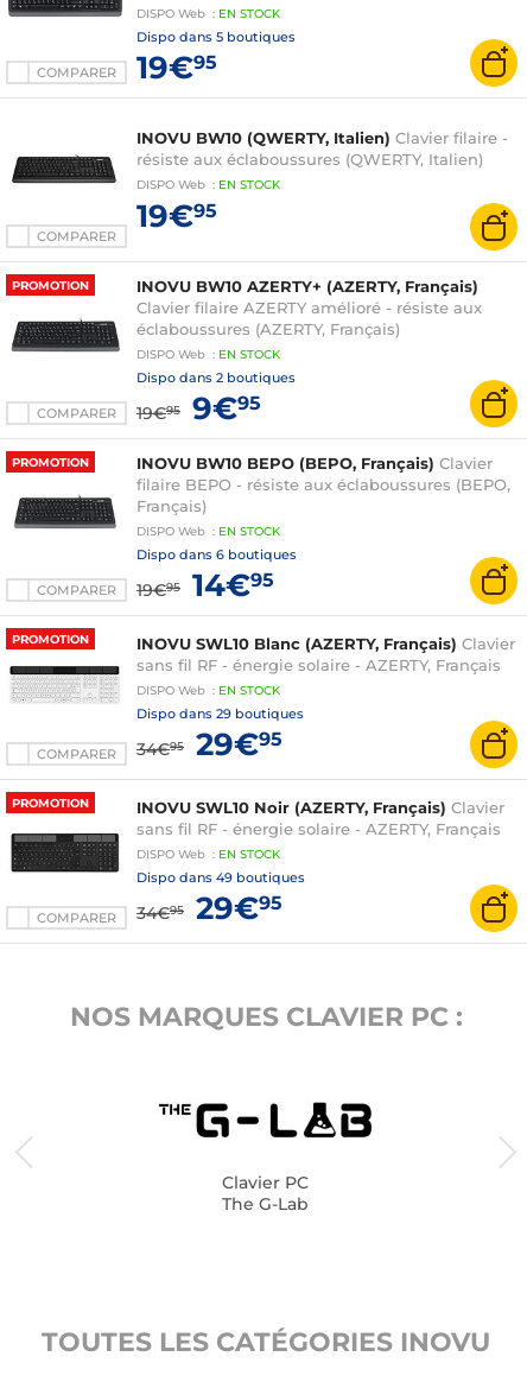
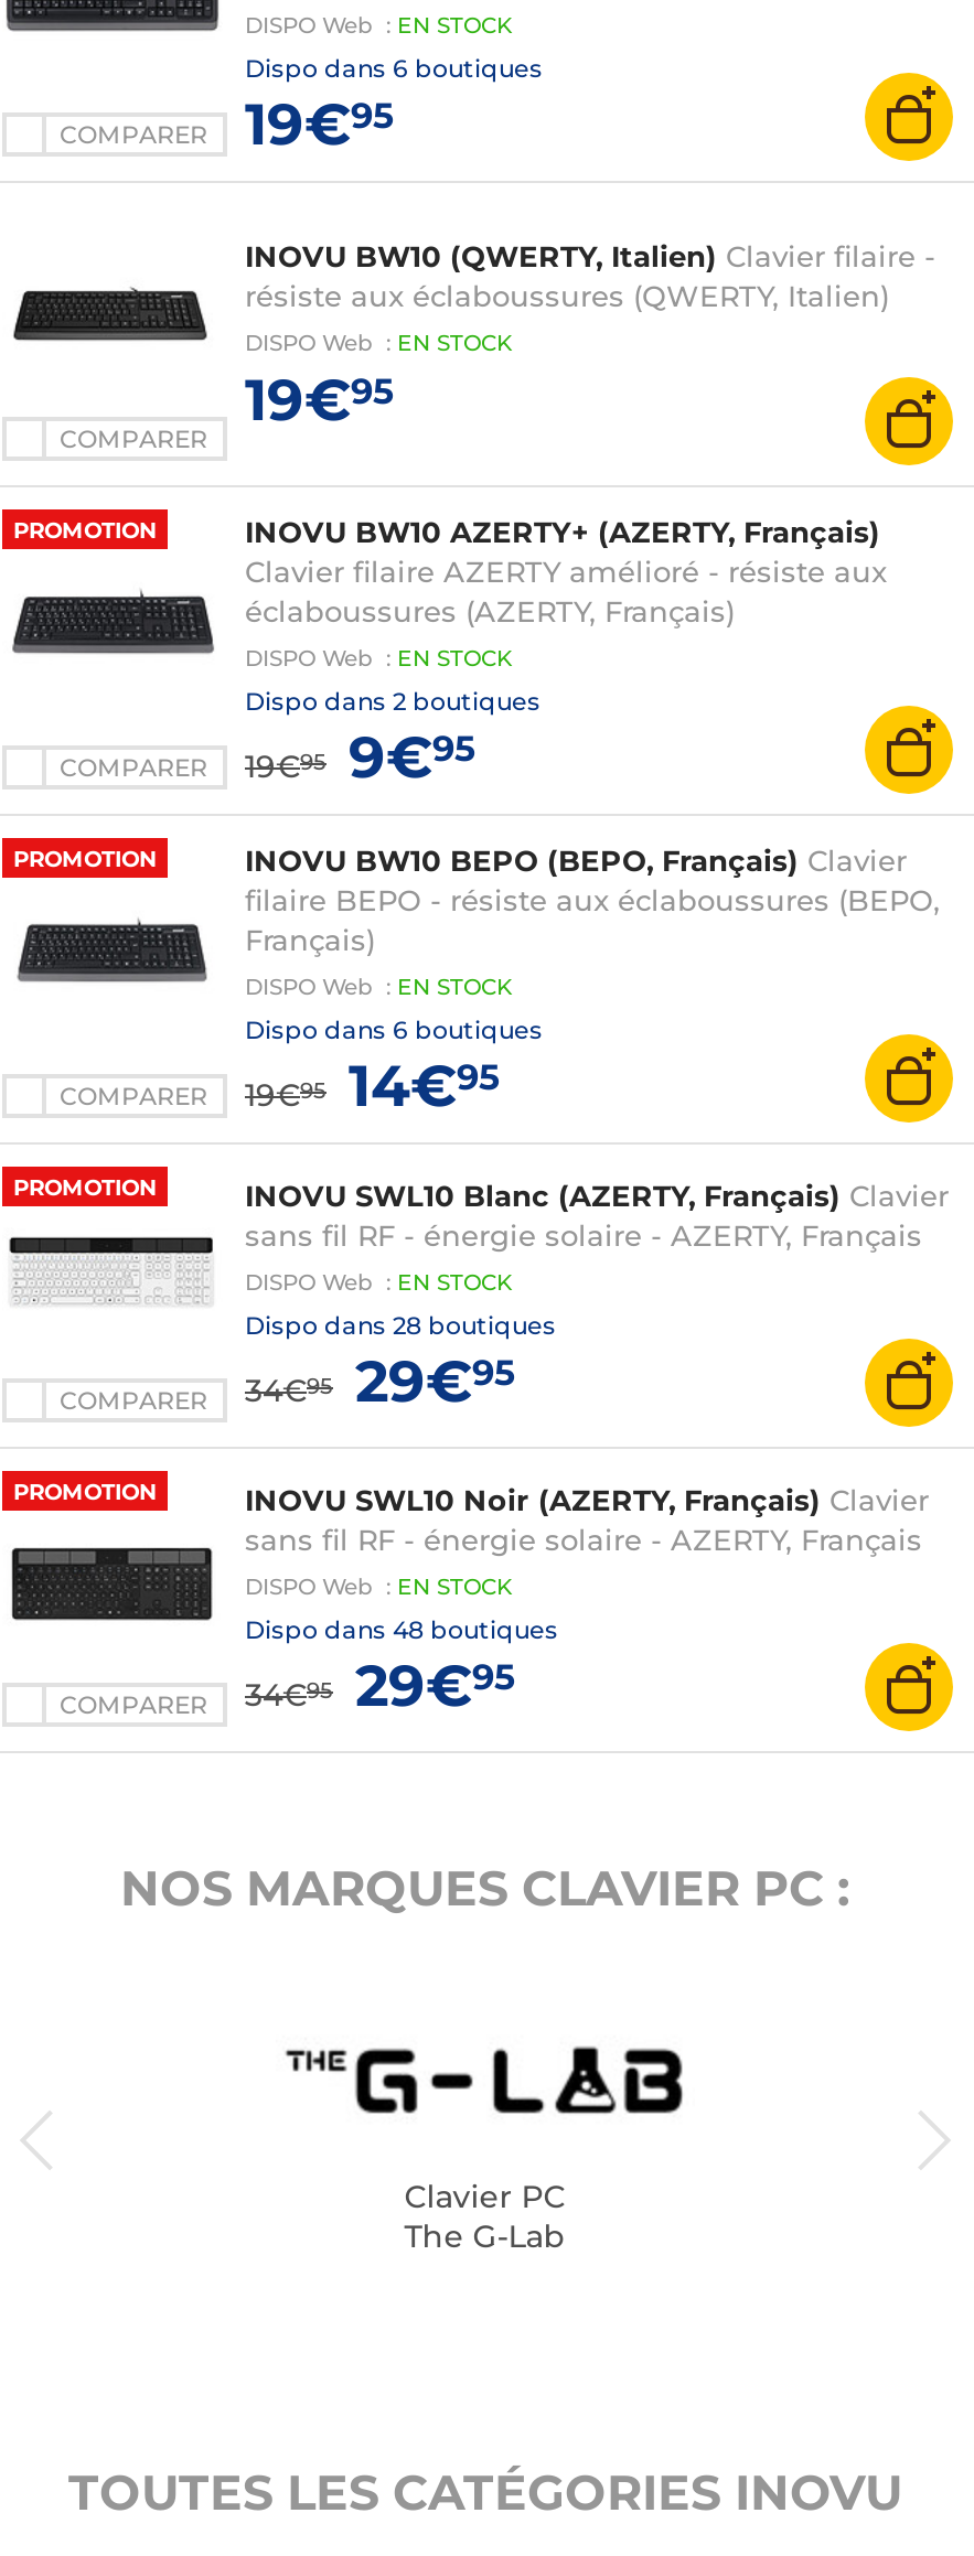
[136,28,296,45] Dispo dans 5 boutiques -> [245,53,543,84] Dispo dans 6 boutiques
[136,705,304,722] Dispo dans 29 boutiques -> [245,1310,556,1341] Dispo dans 28 boutiques
[136,869,305,886] Dispo dans 49 boutiques -> [245,1614,558,1645] Dispo dans 48 boutiques

